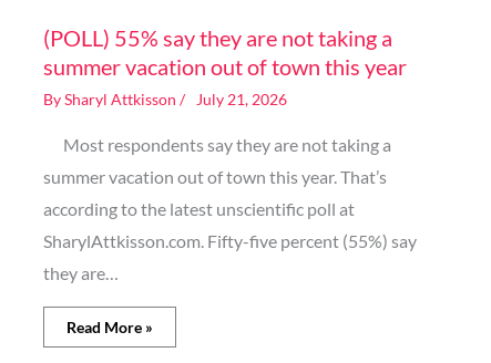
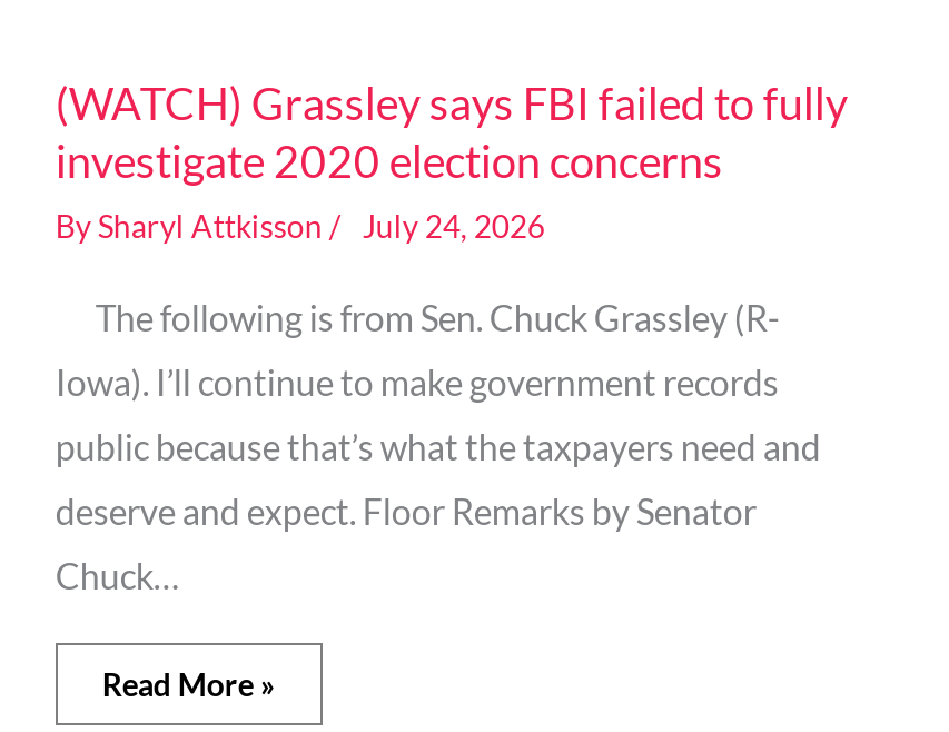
[43,24,407,108] (POLL) 55% say they are not taking a | summer vacation out of town this year | By Sharyl Attkisson / July 21, 2026 -> [55,75,848,244] (WATCH) Grassley says FBI failed to fully | investigate 2020 election concerns | By Sharyl Attkisson / July 24, 2026
[43,134,391,155] Most respondents say they are not taking a -> [55,295,781,338] The following is from Sen. Chuck Grassley (R-
[43,166,387,187] summer vacation out of town this year. That’s -> [55,360,779,402] Iowa). I’ll continue to make government records
[43,198,355,219] according to the latest unscientific poll at -> [55,425,821,467] public because that’s what the taxpayers need and
[43,230,417,251] SharylAttkisson.com. Fifty-five percent (55%) say -> [55,489,756,531] deserve and expect. Floor Remarks by Senator
[43,262,118,283] they are… -> [55,554,180,596] Chuck…

